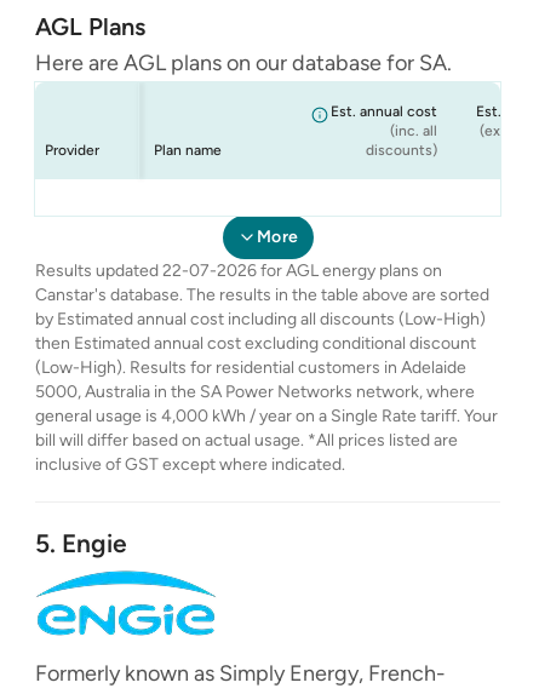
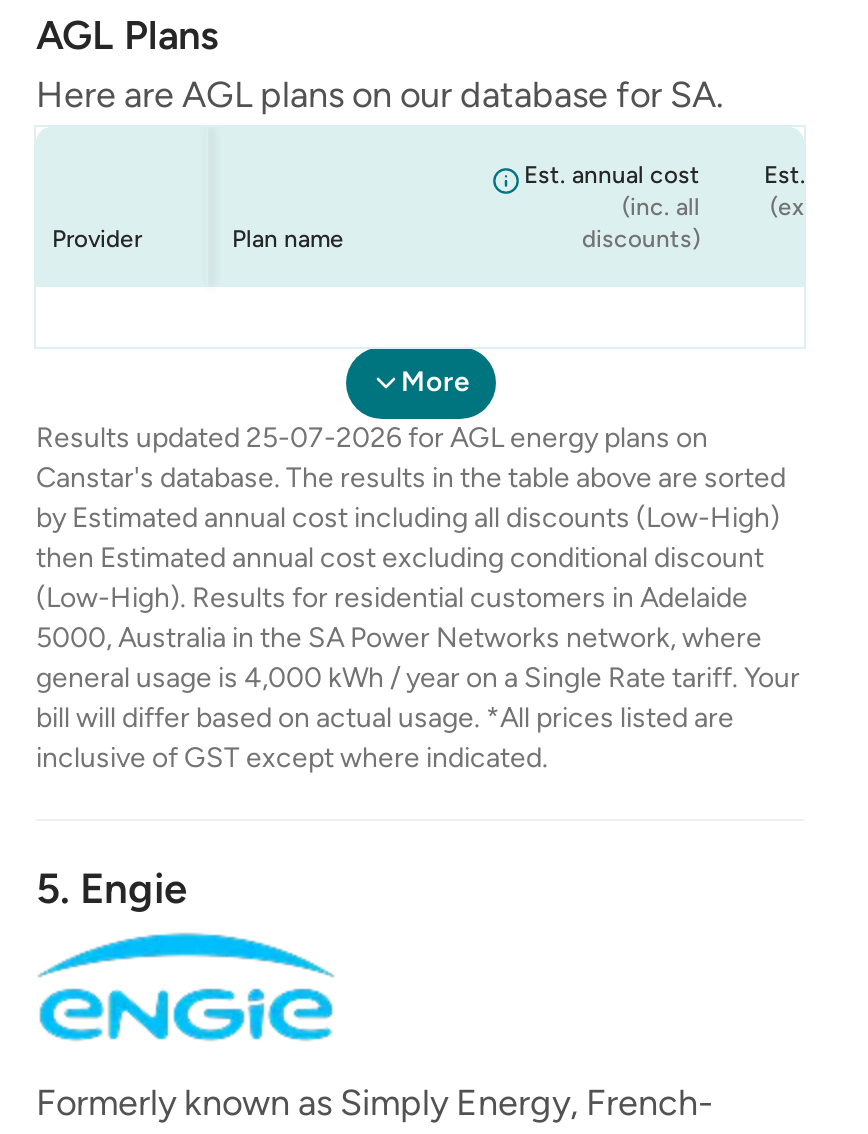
[35,260,442,281] Results updated 22-07-2026 for AGL energy plans on -> [36,421,708,455] Results updated 25-07-2026 for AGL energy plans on

